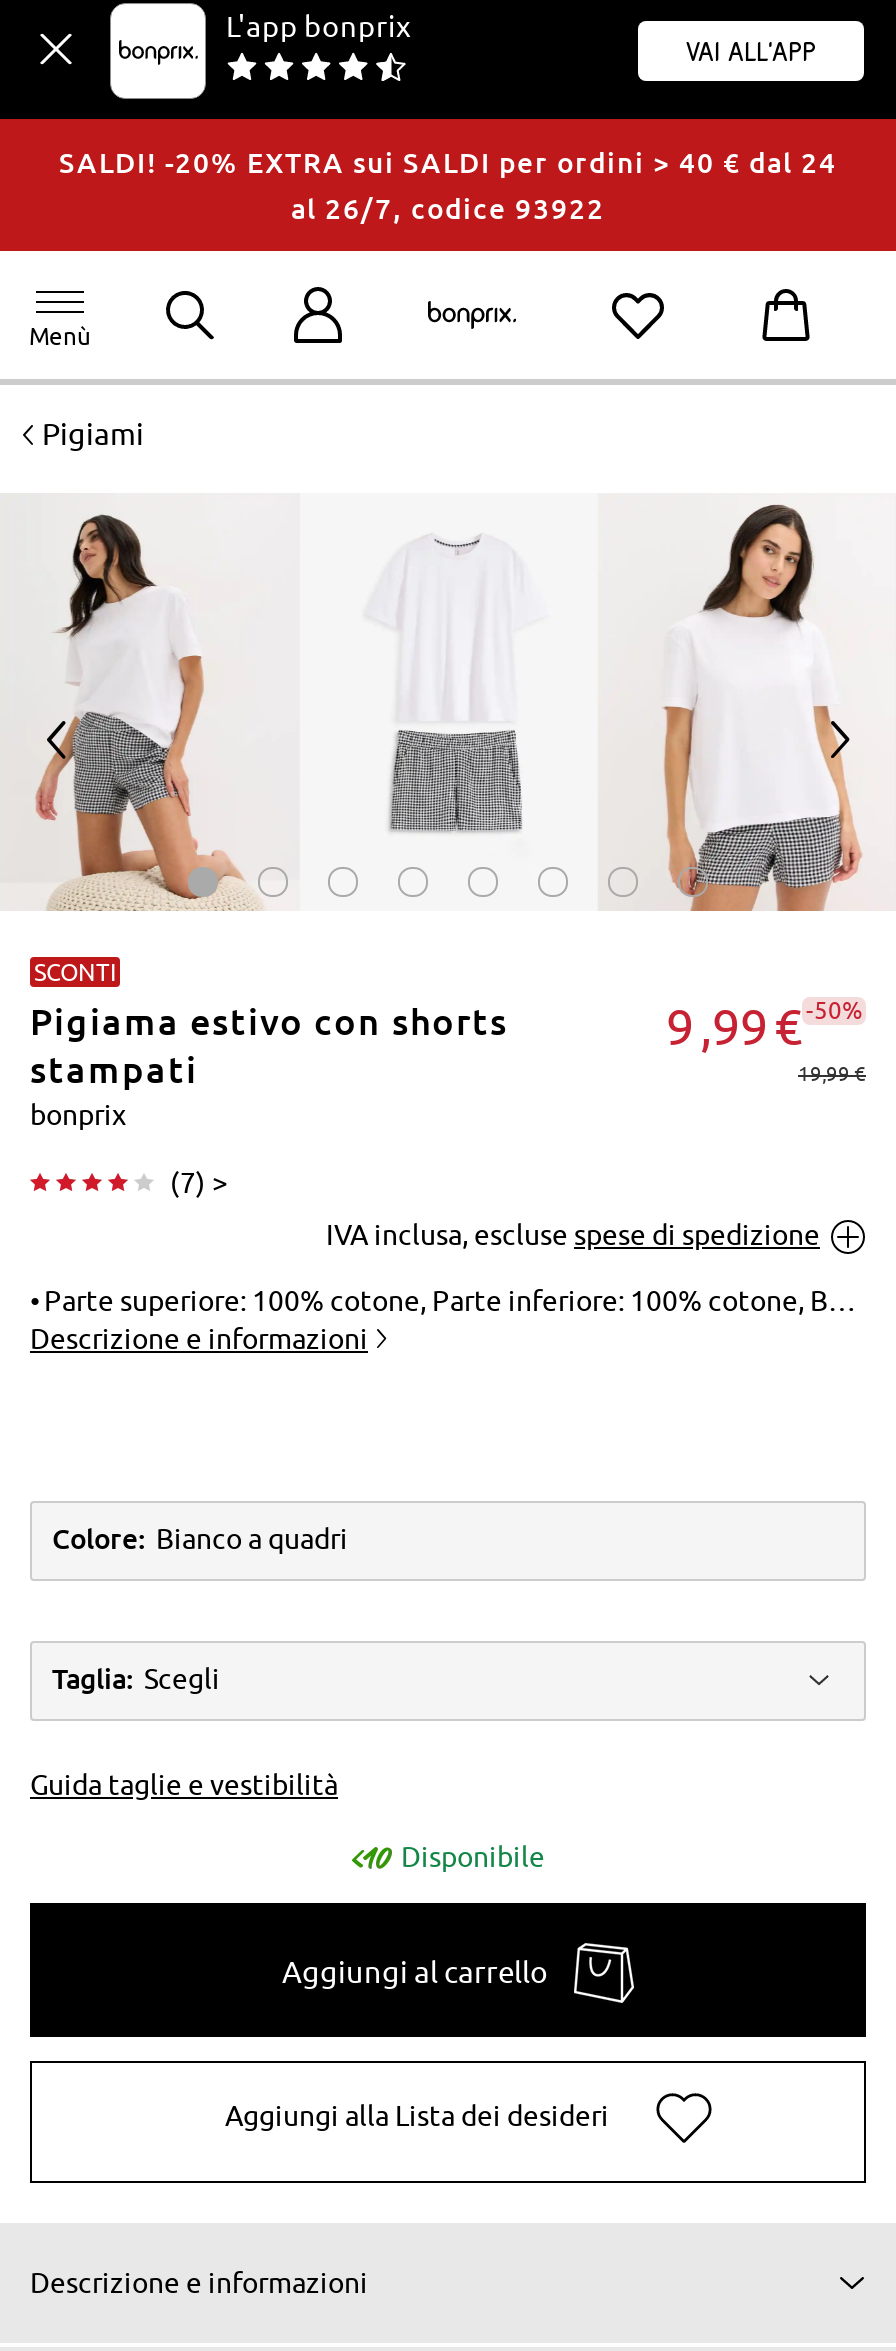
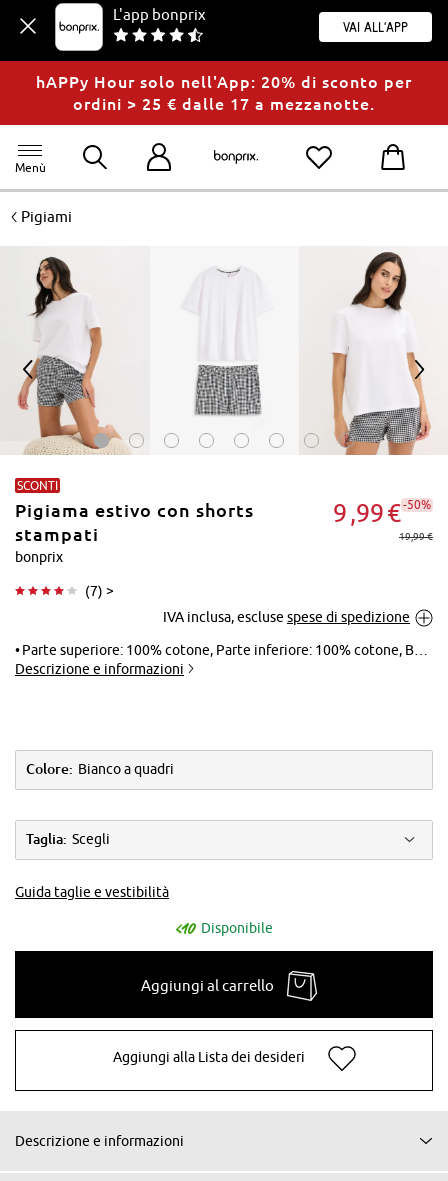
[59,147,837,225] SALDI! -20% EXTRA sui SALDI per ordini > 40 € dal 24 | al 26/7, codice 93922 -> [36,73,412,113] hAPPy Hour solo nell'App: 20% di sconto per | ordini > 25 € dalle 17 a mezzanotte.

